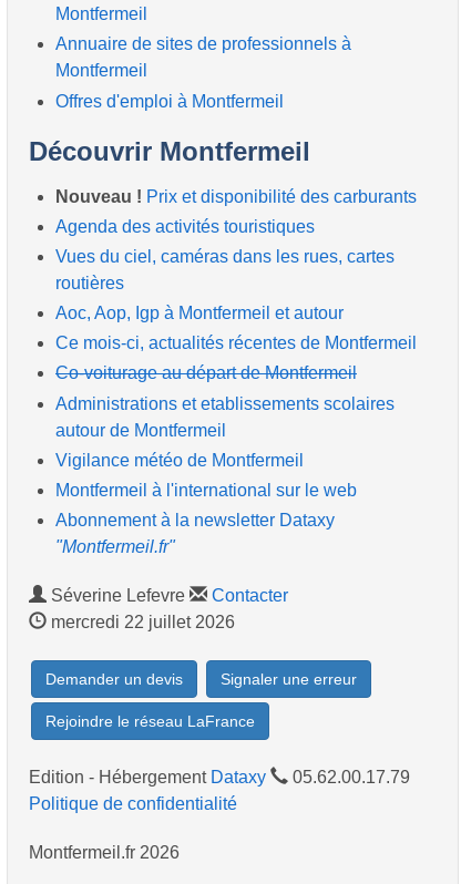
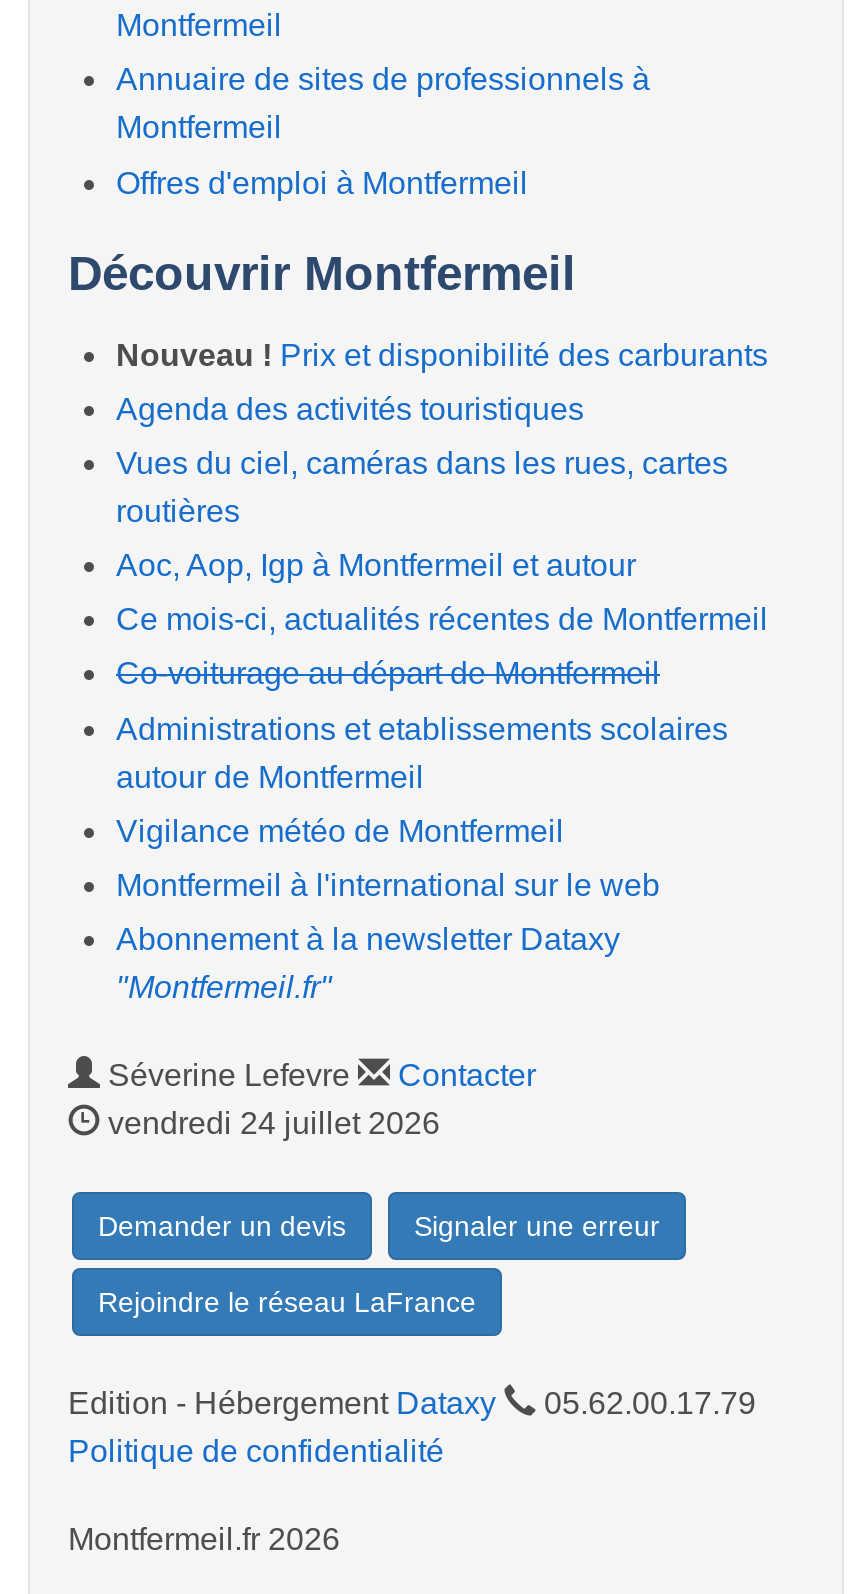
[47,613,235,632] mercredi 22 juillet 2026 -> [100,1106,440,1140] vendredi 24 juillet 2026

